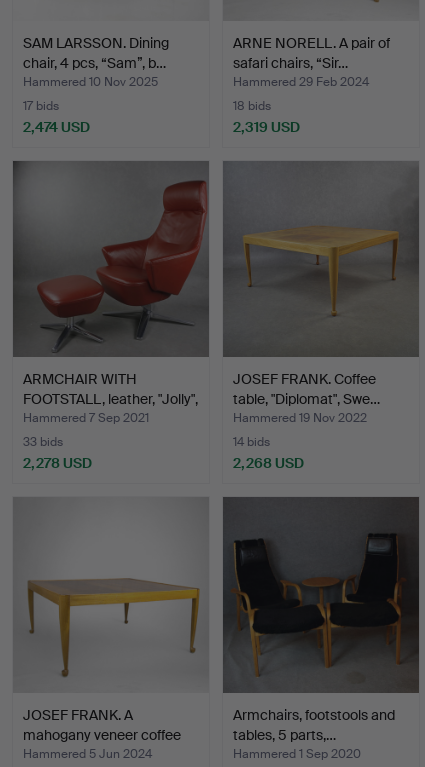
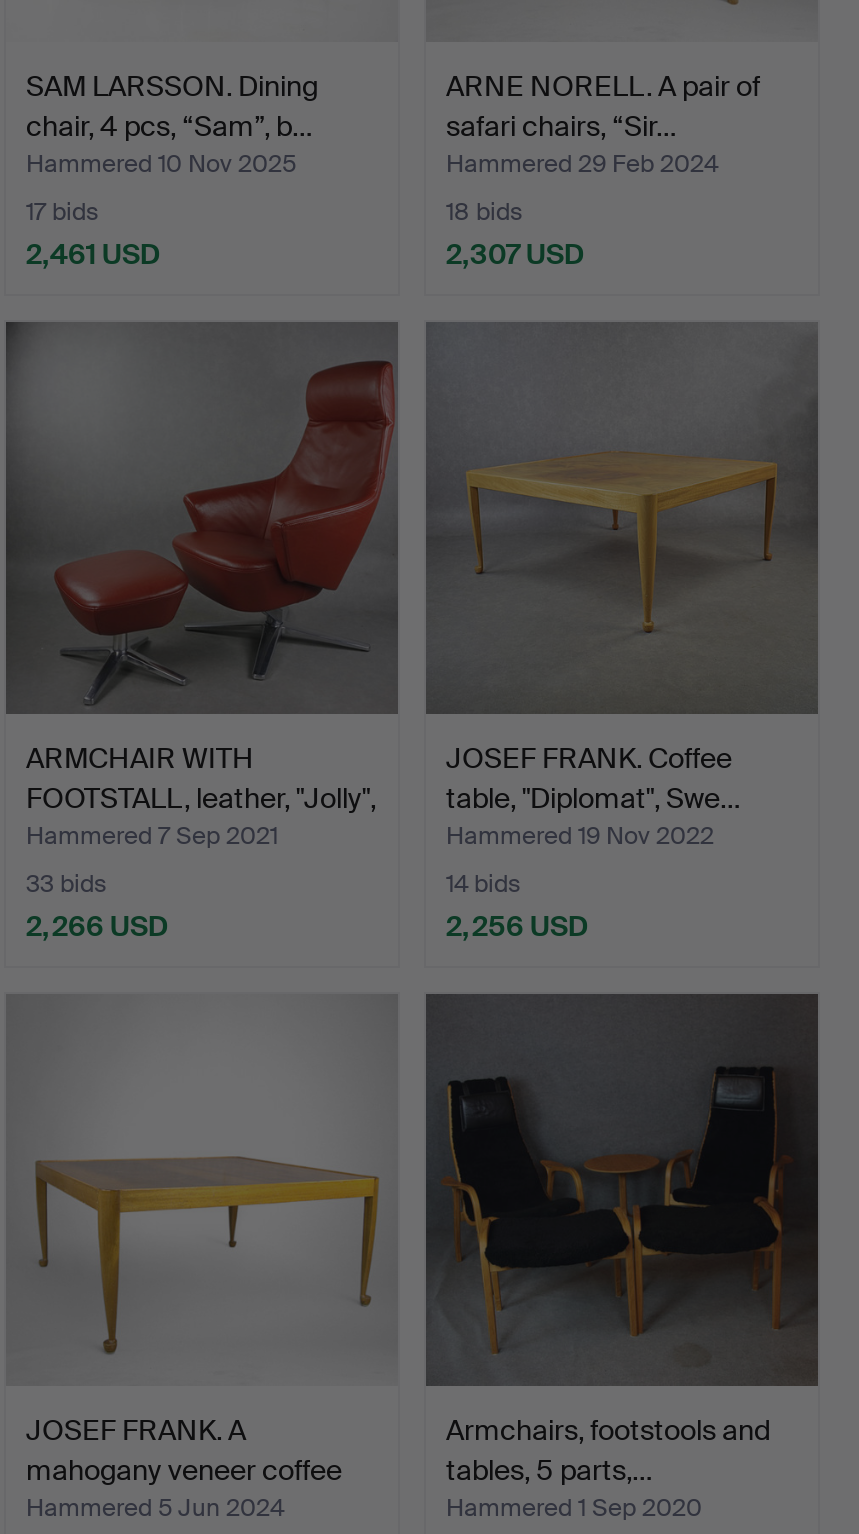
[23,118,90,136] 2,474 USD -> [26,236,160,272] 2,461 USD
[233,118,300,136] 2,319 USD -> [446,236,584,272] 2,307 USD
[23,454,92,472] 2,278 USD -> [26,908,168,944] 2,266 USD
[233,454,304,472] 2,268 USD -> [446,908,588,944] 2,256 USD

